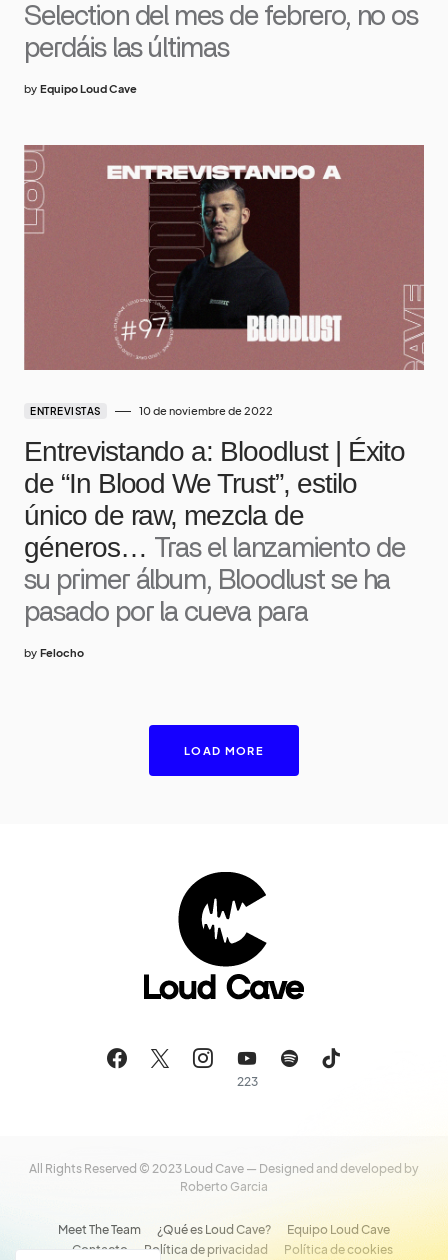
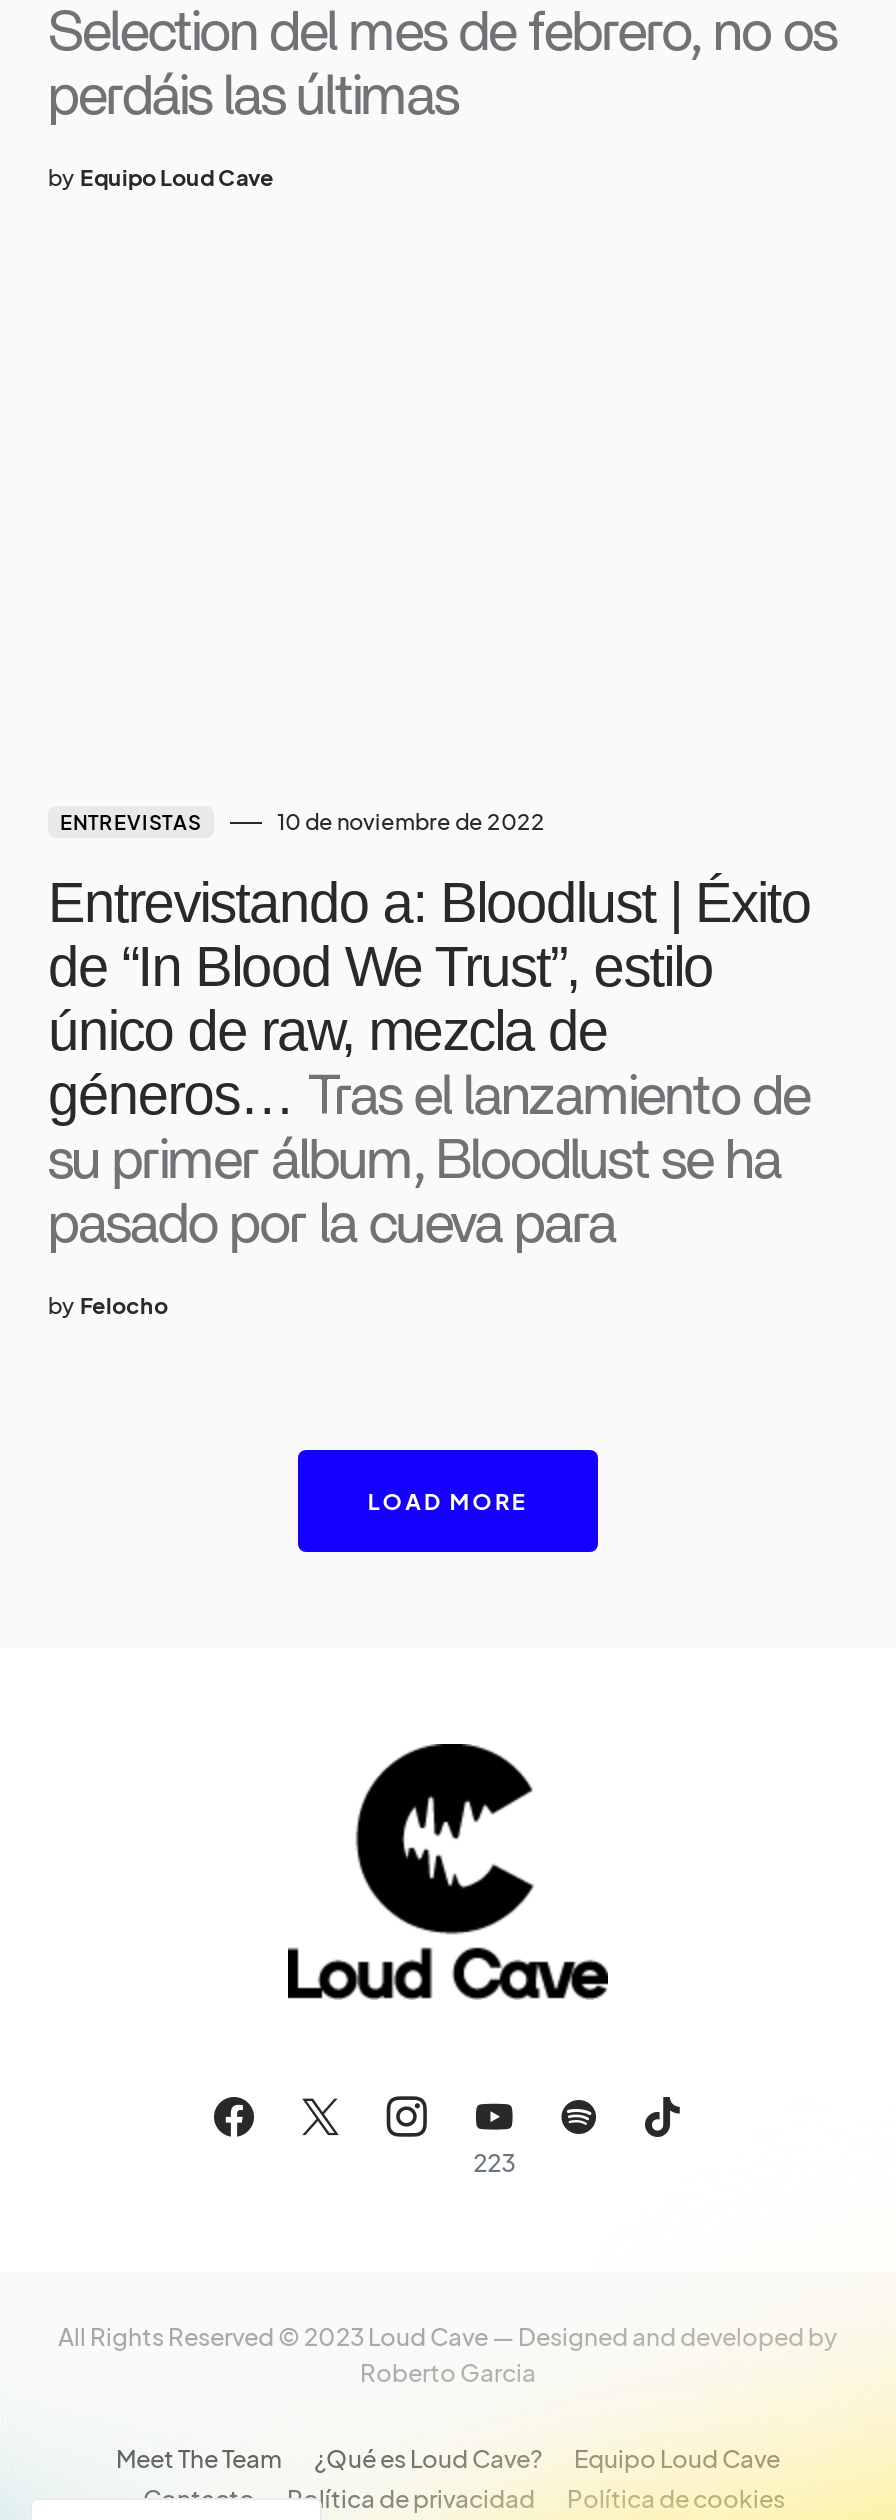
[23,144,425,371] [image] -> none

